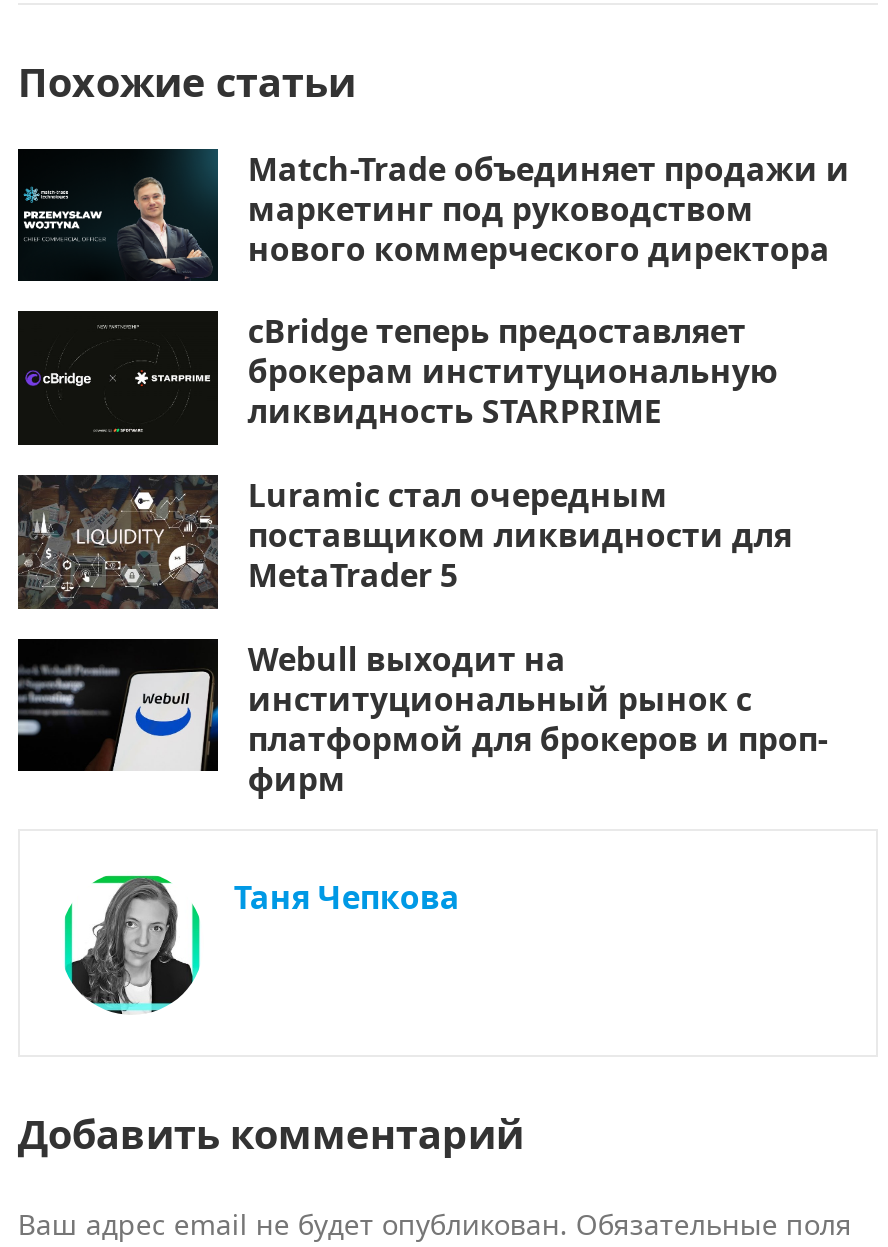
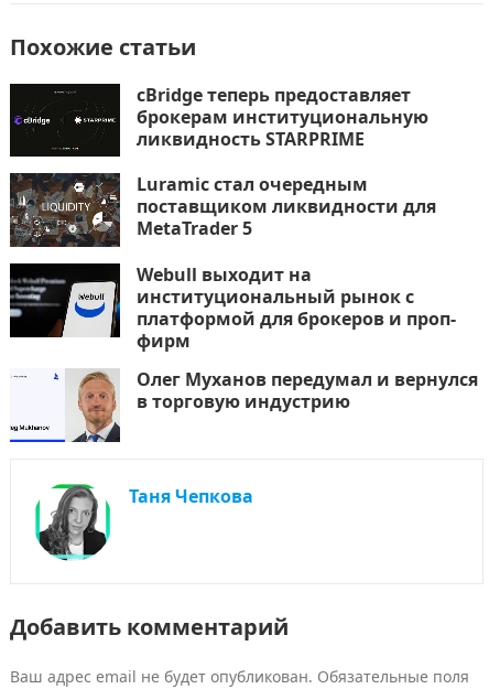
[22,147,850,279] [image] | Match-Trade объединяет продажи и | маркетинг под руководством | нового коммерческого директора -> none
moved [14,310,828,800] -> [8,82,456,353]: [image] | cBridge теперь предоставляет | брокерам институциональную | ... | платформой для брокеров и проп- | фирм
none -> [9,367,478,443] [image] | Олег Муханов передумал и вернулся | в торговую индустрию

